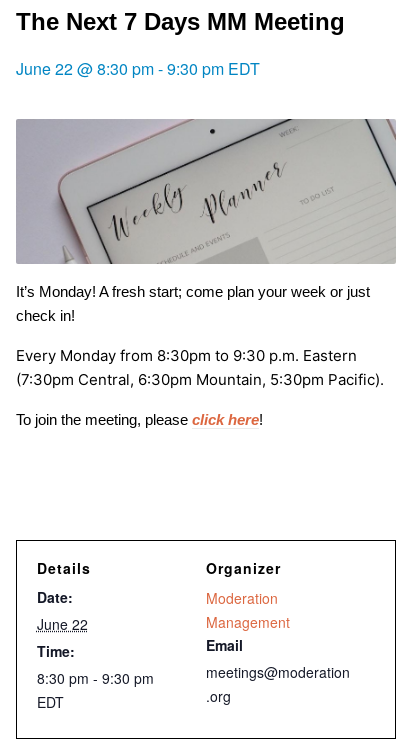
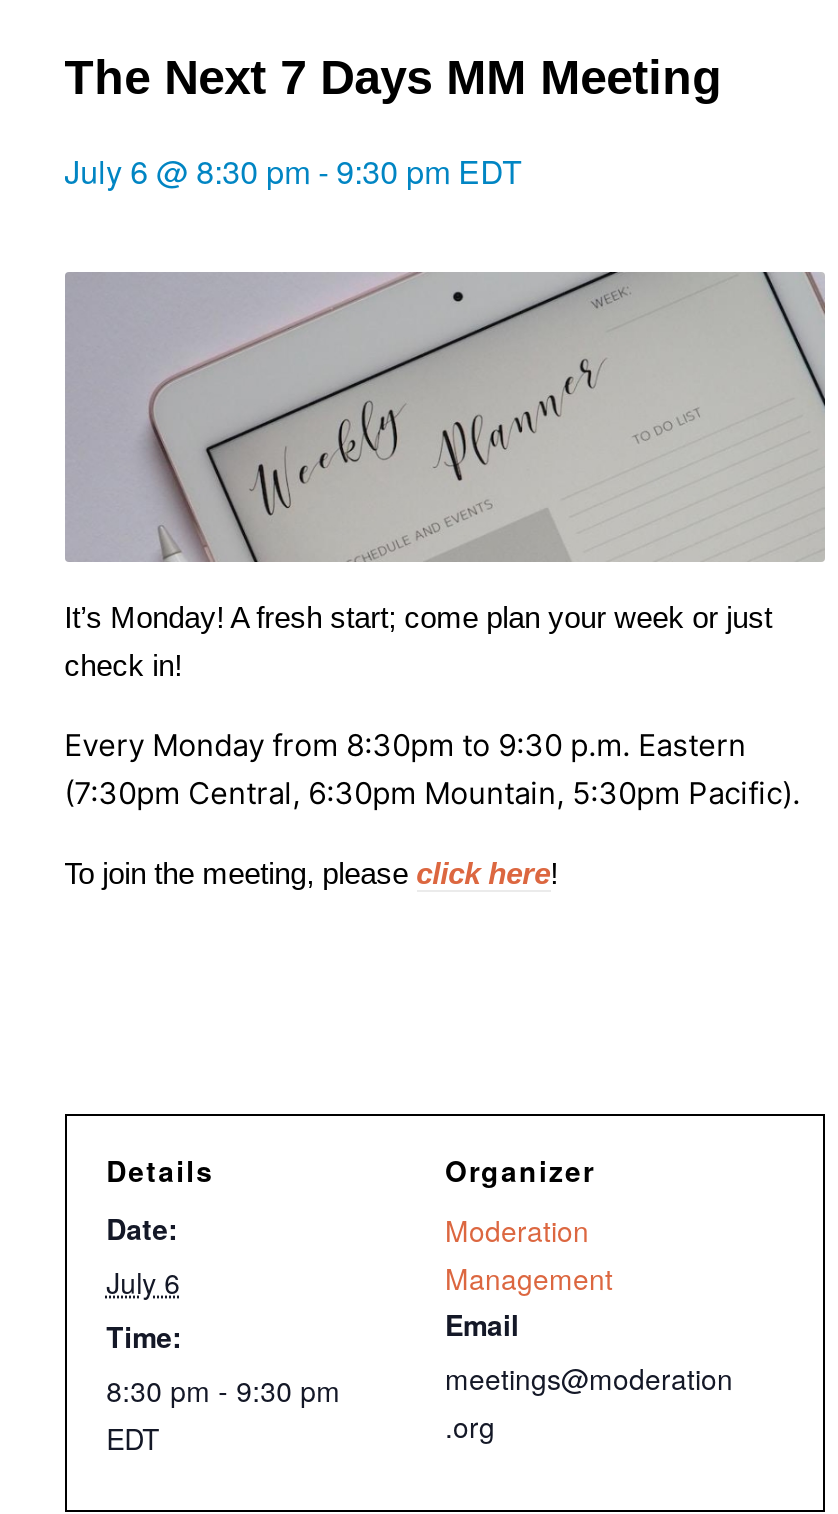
[16,57,260,80] June 22 @ 8:30 pm - 9:30 pm EDT -> [64,148,522,194] July 6 @ 8:30 pm - 9:30 pm EDT
[37,614,88,634] June 22 -> [106,1261,180,1301] July 6

